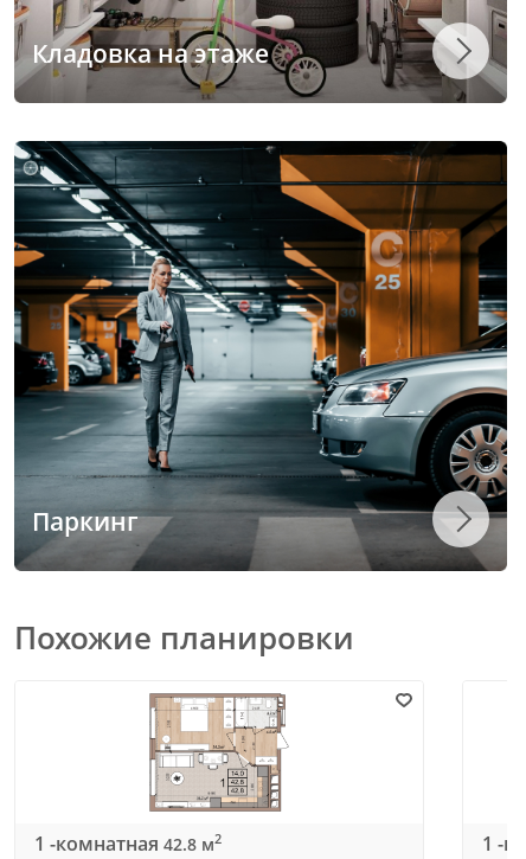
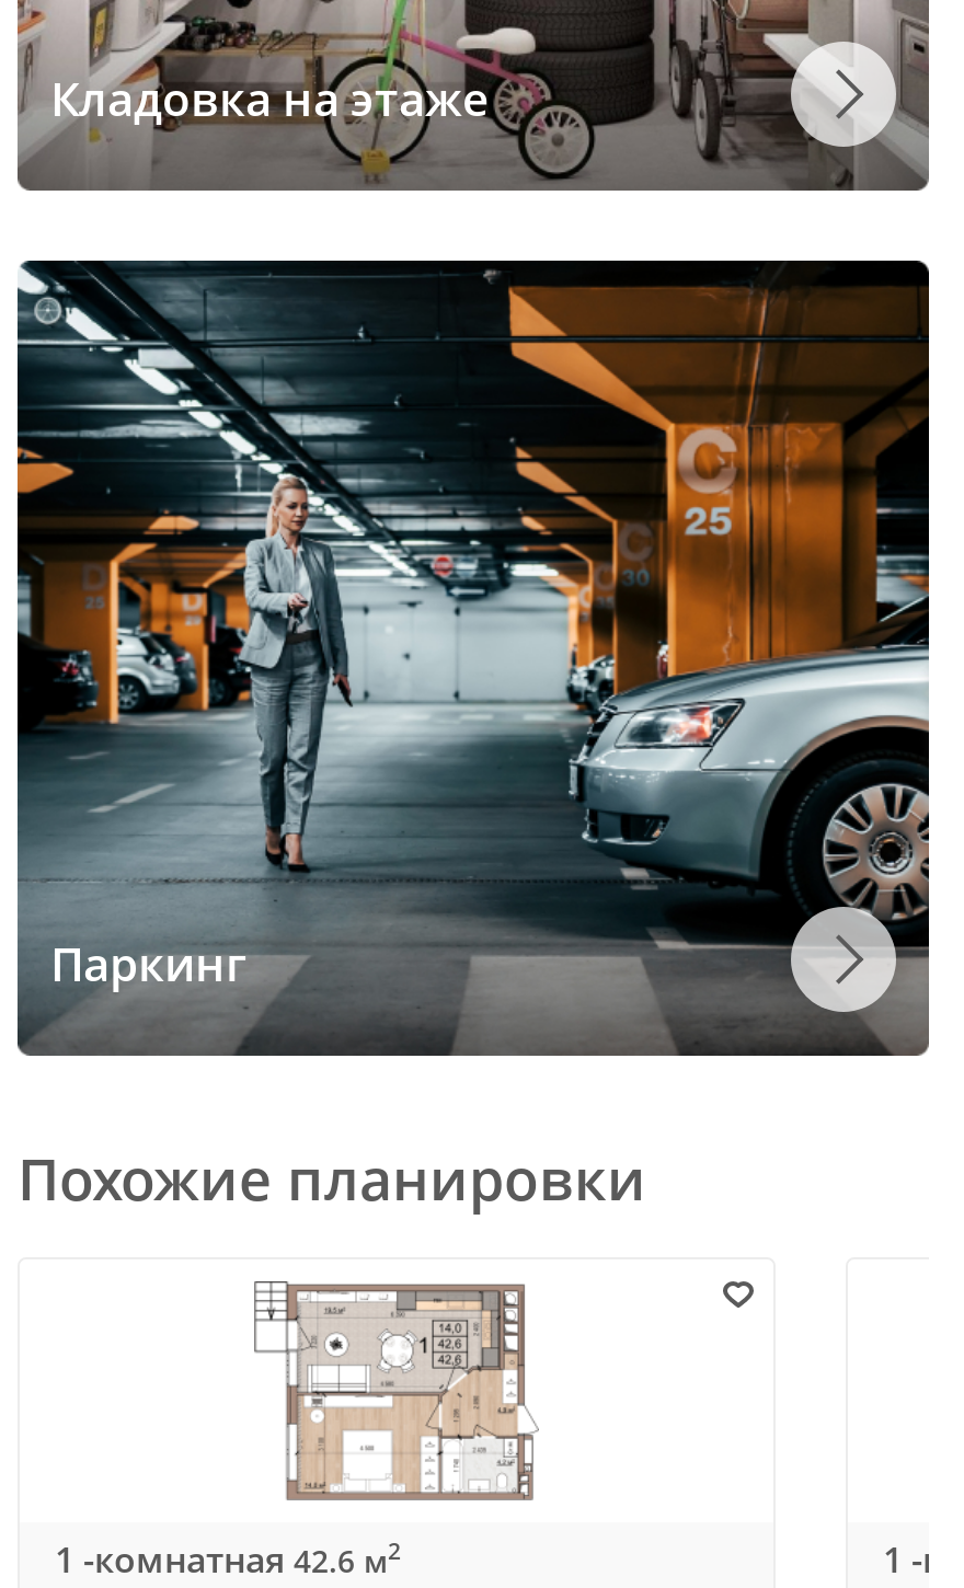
[34,693,293,856] [image] | 1 -комнатная 42.8 м2 -> [55,1281,535,1583] [image] | 1 -комнатная 42.6 м2

